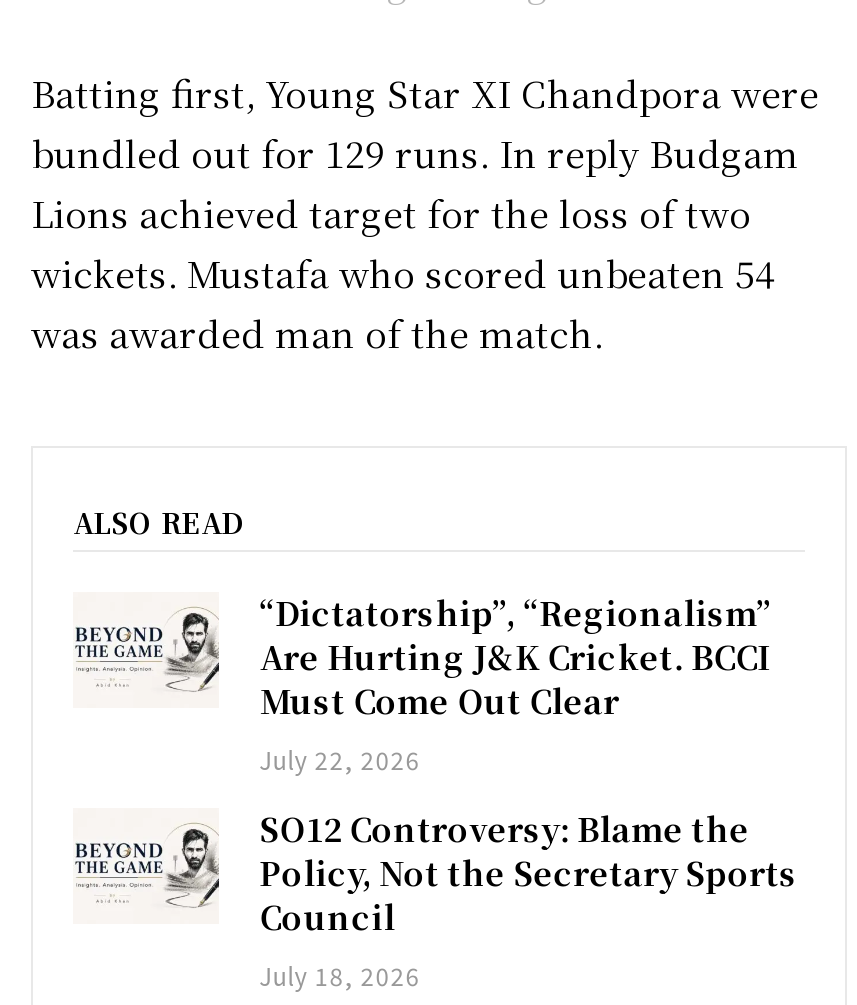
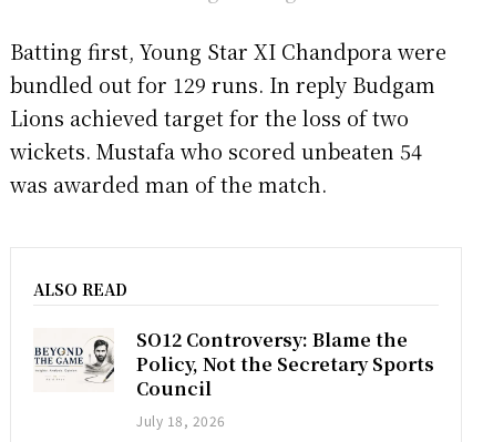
[259,589,771,775] “Dictatorship”, “Regionalism” | Are Hurting J&K Cricket. BCCI | Must Come Out Clear | July 22, 2026 -> none

